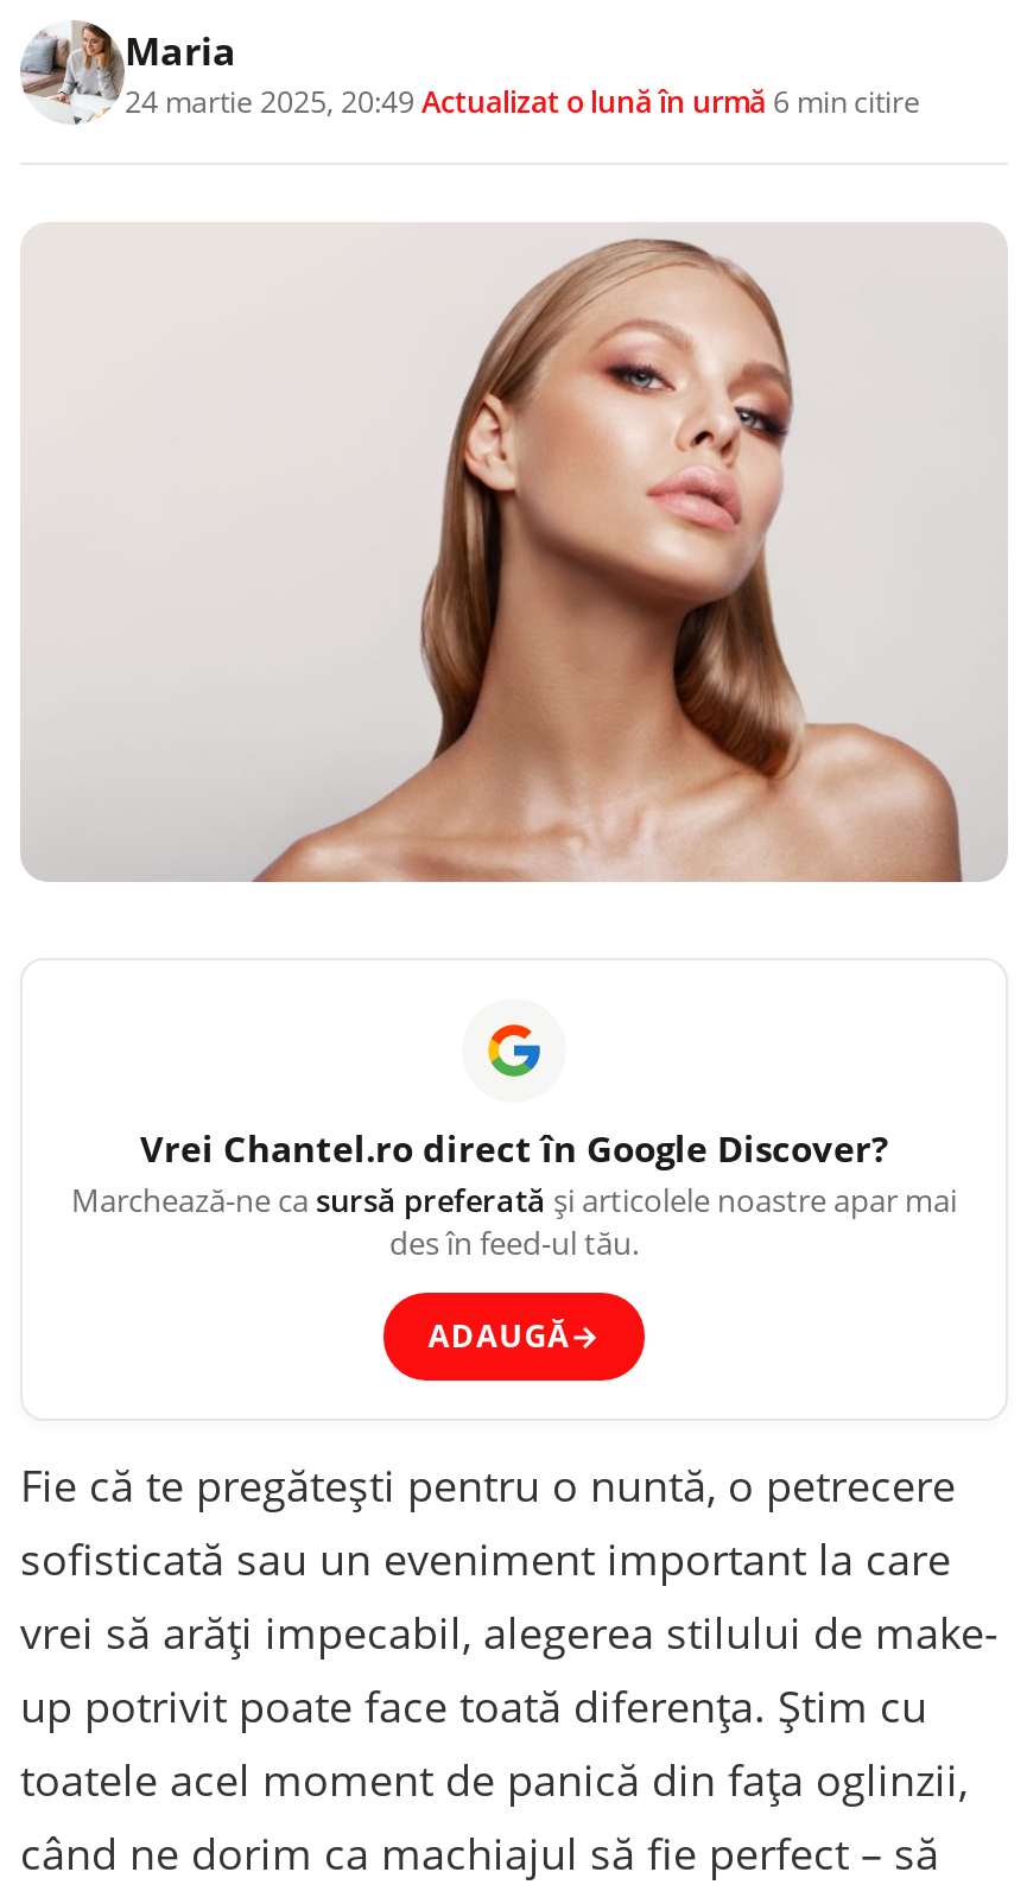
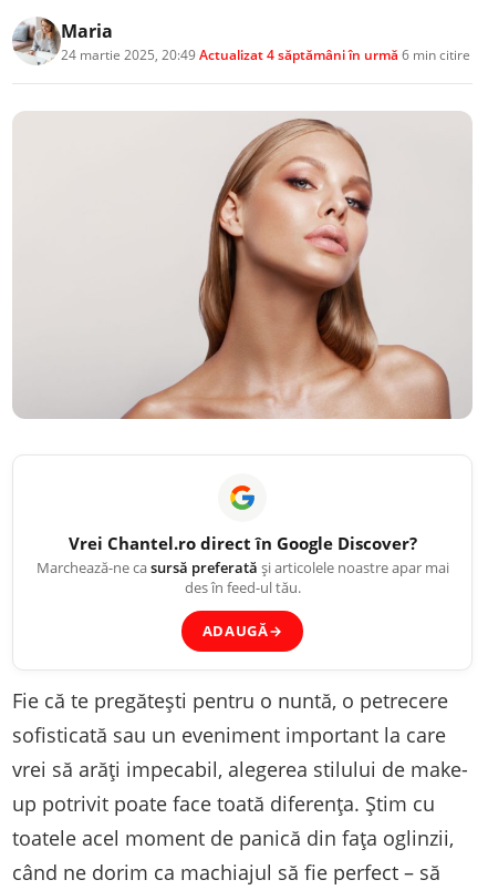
[125,83,920,123] 24 martie 2025, 20:49 · Actualizat o lună în urmă · 6 min citire -> [61,46,470,65] 24 martie 2025, 20:49 · Actualizat 4 săptămâni în urmă · 6 min citire

